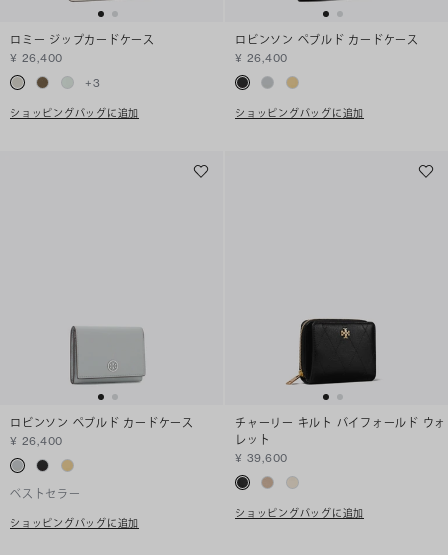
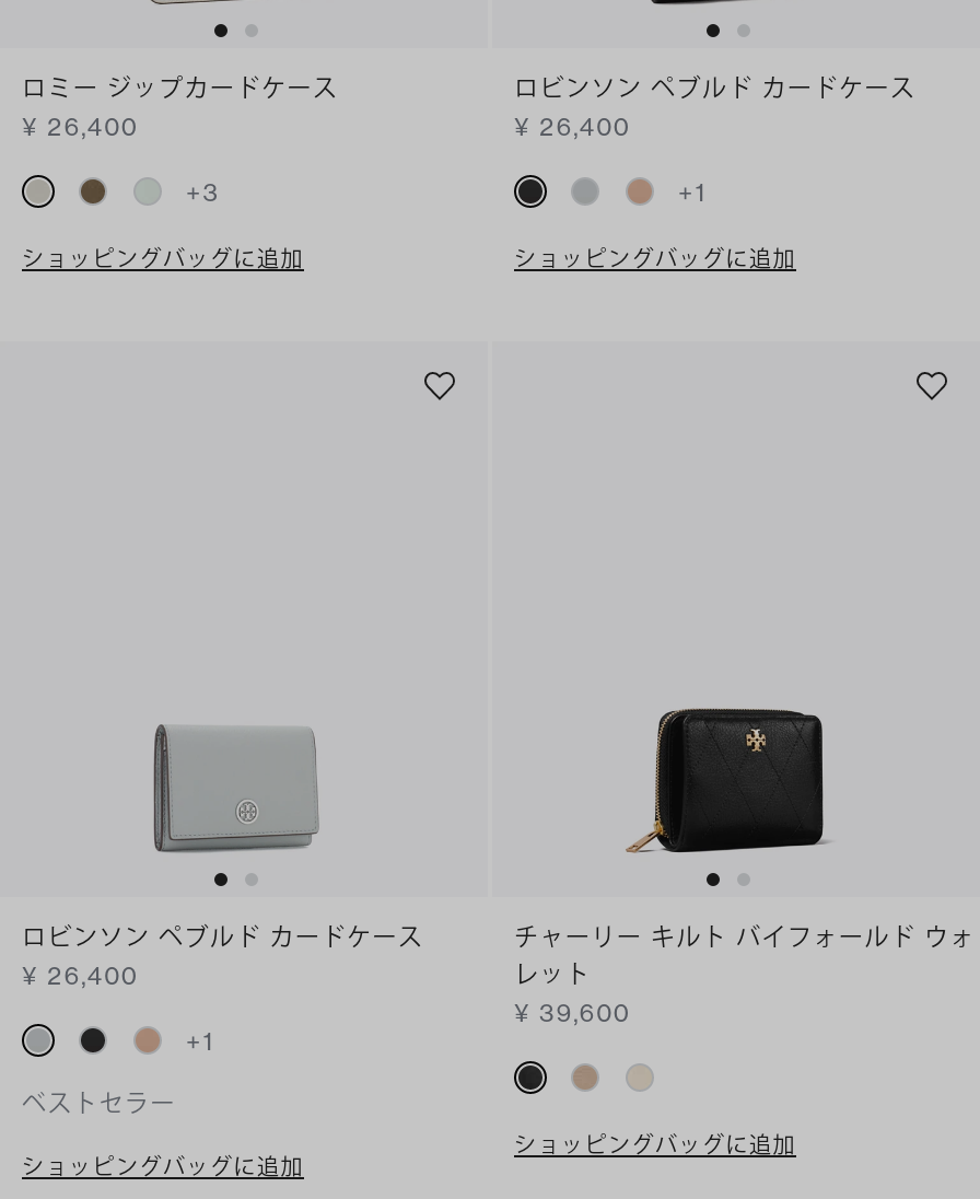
none -> [678,178,705,209] +1
none -> [186,1026,213,1056] +1

